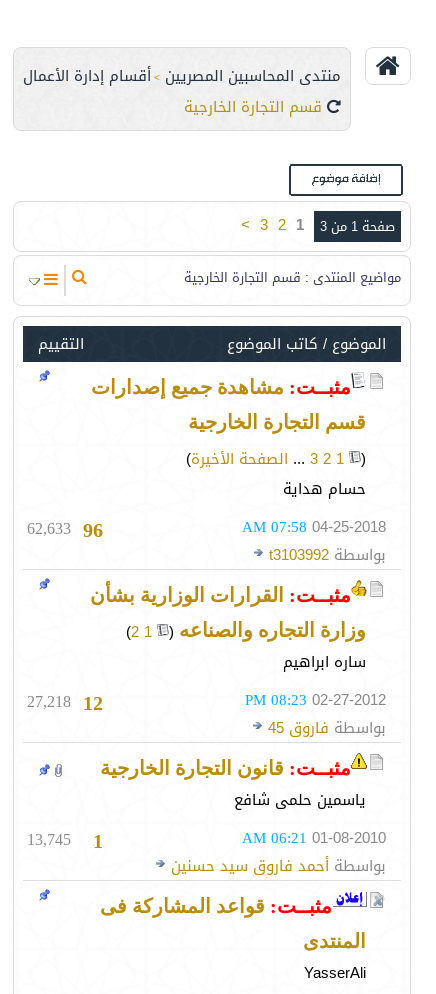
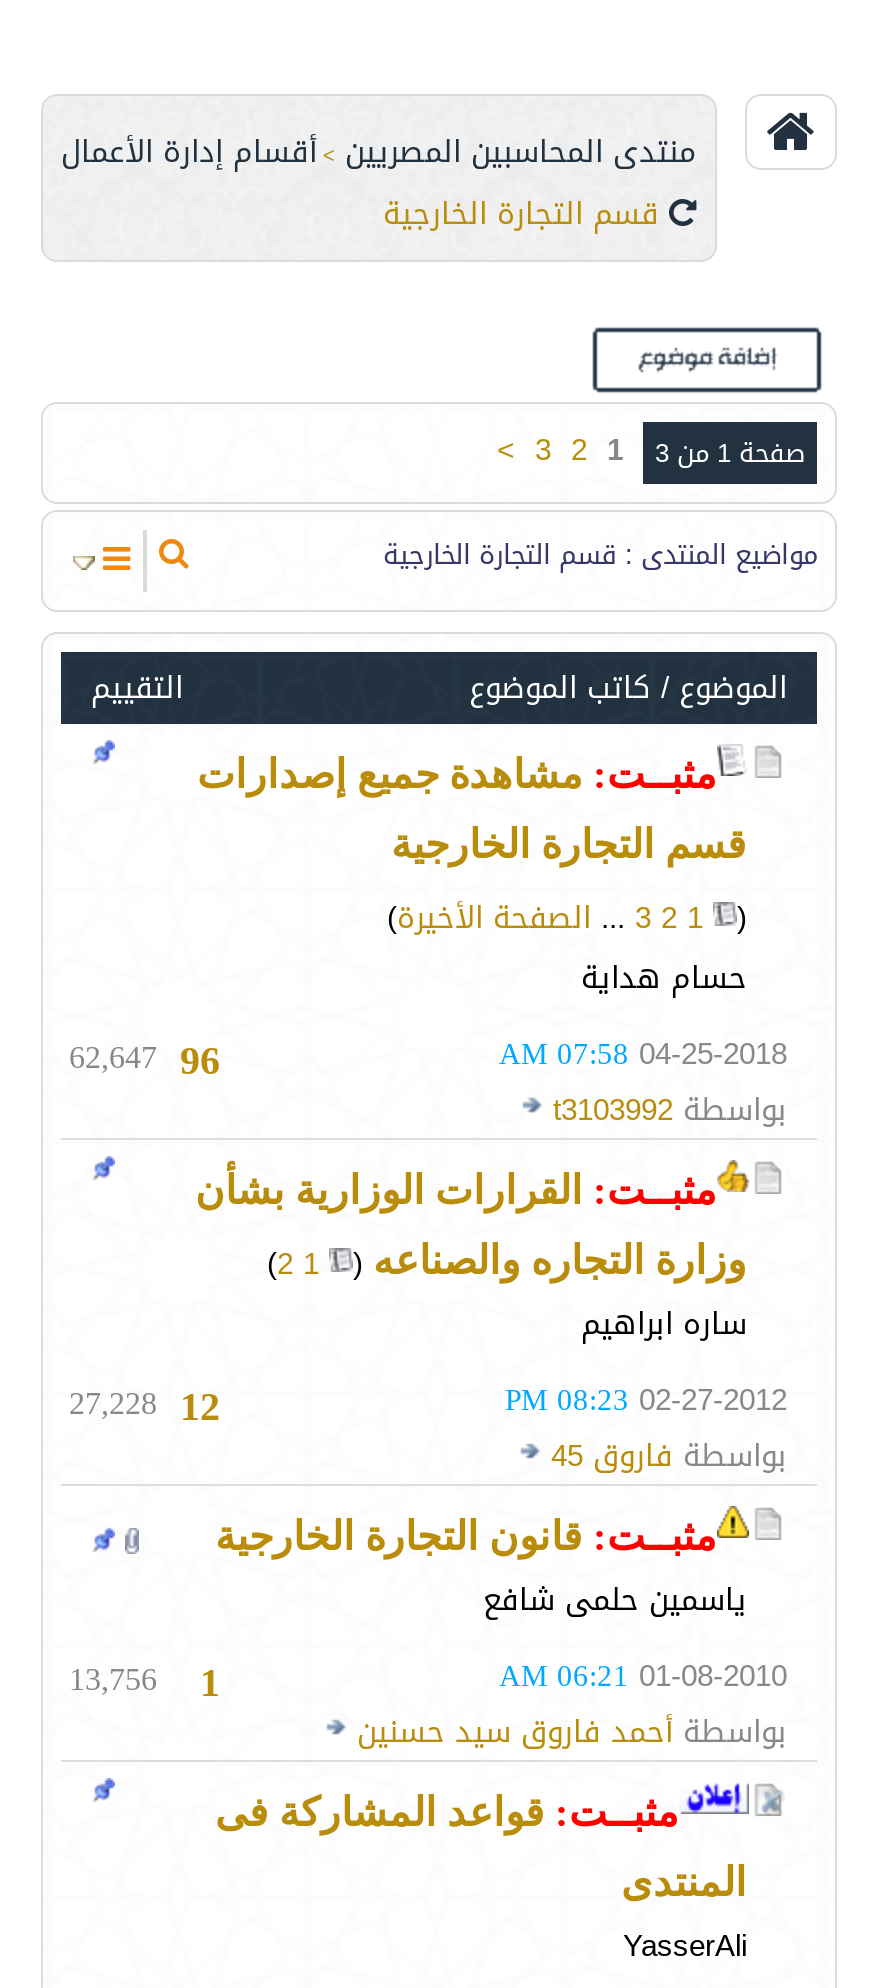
[27,513,102,544] 62,633 96 -> [69,1026,220,1088] 62,647 96
[27,686,102,717] 27,218 12 -> [69,1372,220,1434] 27,228 12
[27,824,102,855] 13,745 1 -> [69,1648,220,1710] 13,756 1

